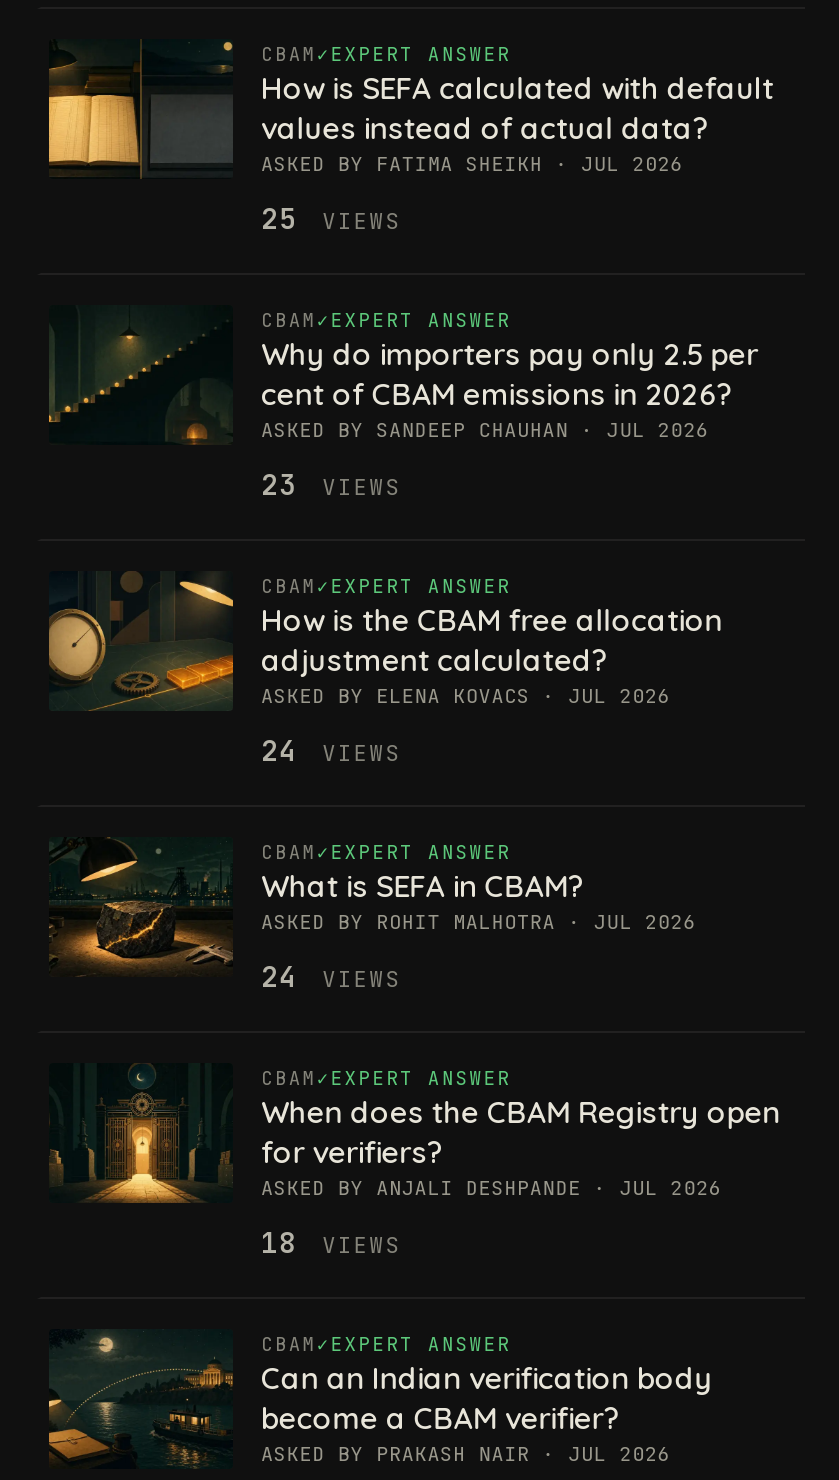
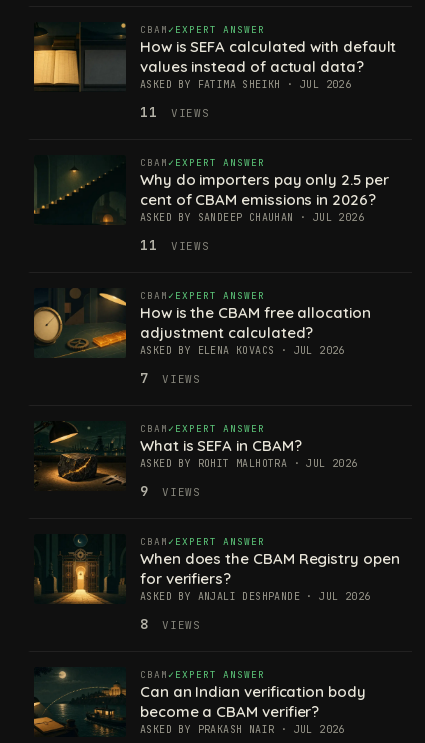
[261,201,401,237] 25 VIEWS -> [140,103,210,121] 11 VIEWS
[261,467,401,503] 23 VIEWS -> [140,236,210,254] 11 VIEWS
[261,733,401,769] 24 VIEWS -> [140,369,201,387] 7 VIEWS
[261,959,401,995] 24 VIEWS -> [140,482,201,500] 9 VIEWS
[261,1225,401,1261] 18 VIEWS -> [140,615,201,633] 8 VIEWS

